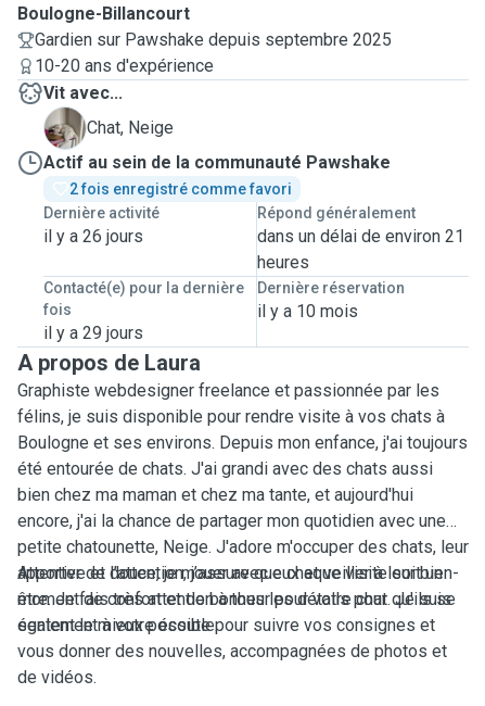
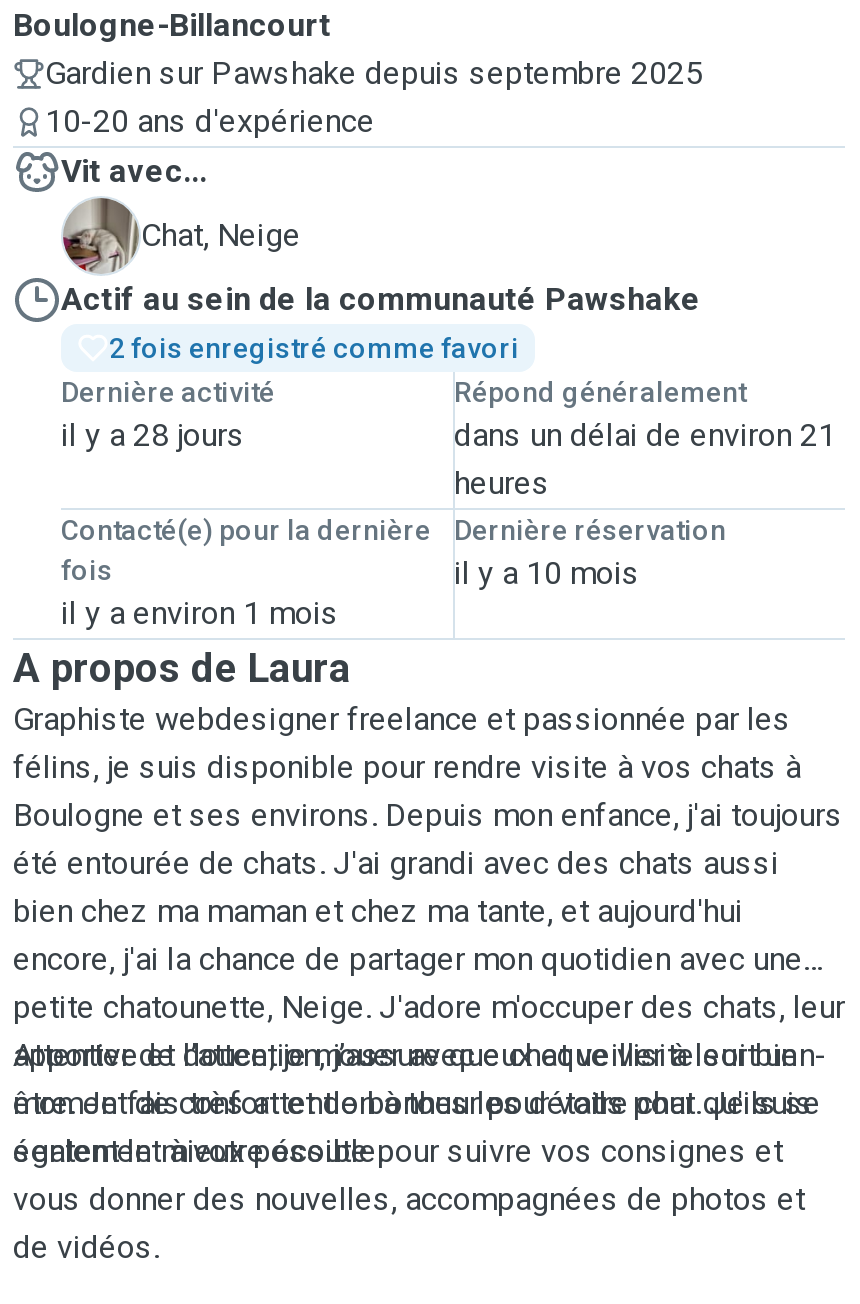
[43,226,143,247] il y a 26 jours -> [61,416,245,454] il y a 28 jours
[43,323,143,343] il y a 29 jours -> [61,594,339,632] il y a environ 1 mois

